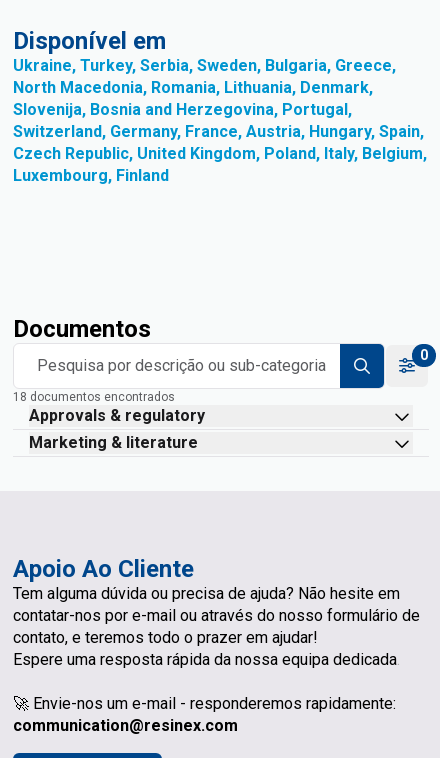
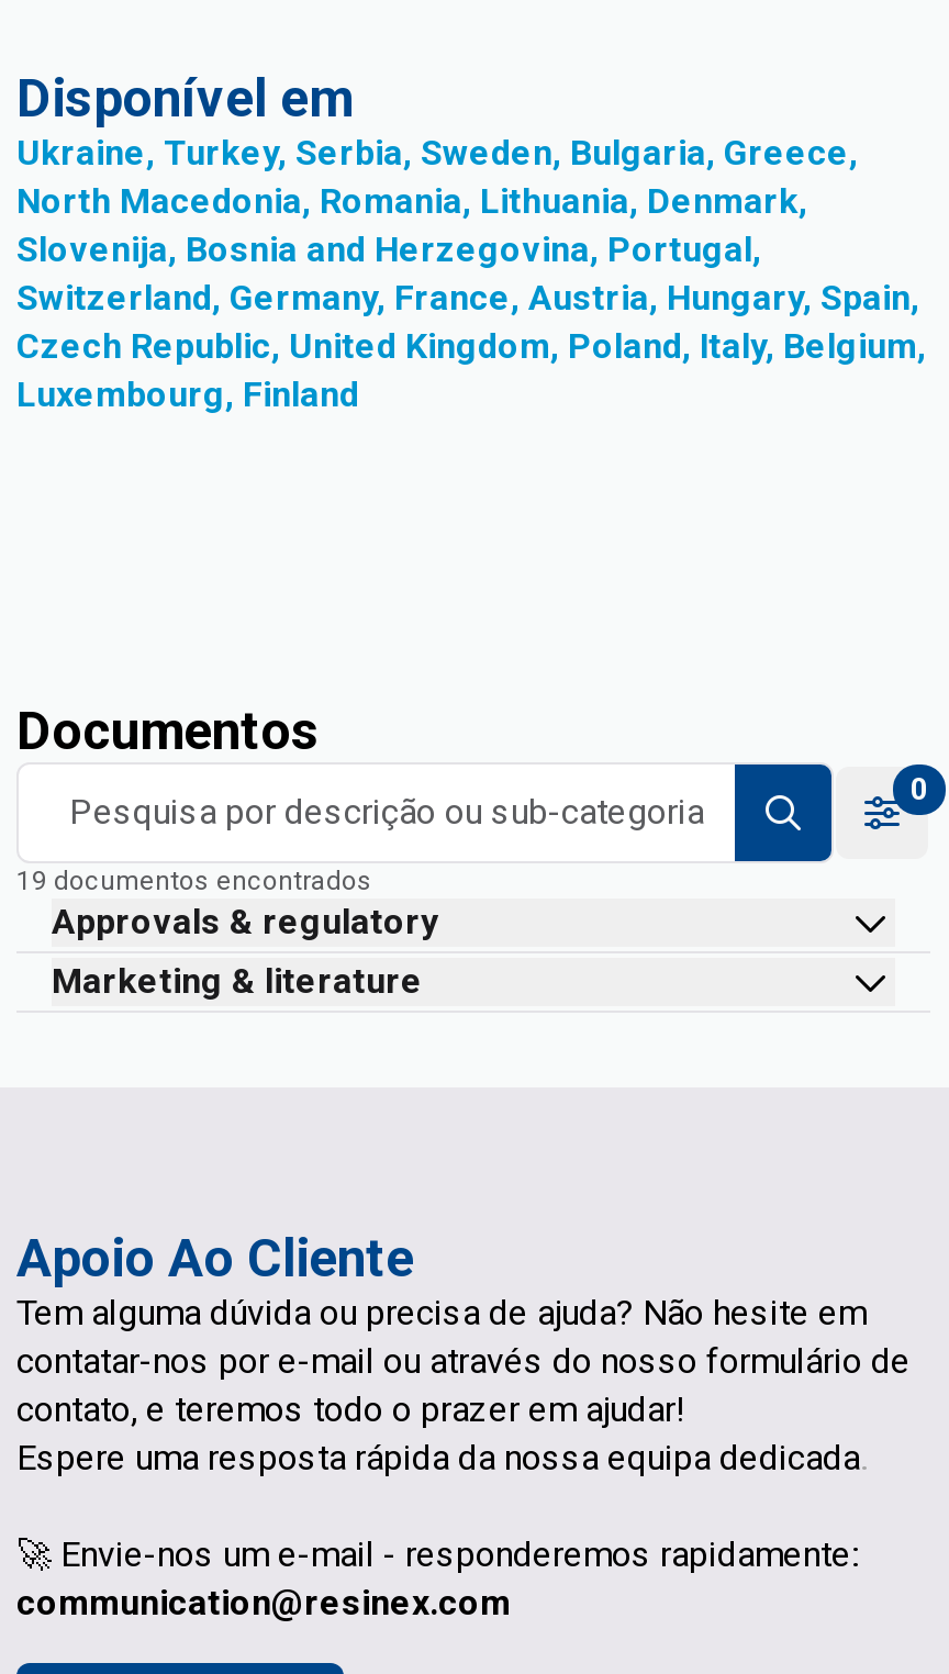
[13,390,175,404] 18 documentos encontrados -> [16,866,372,896] 19 documentos encontrados

